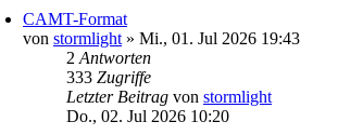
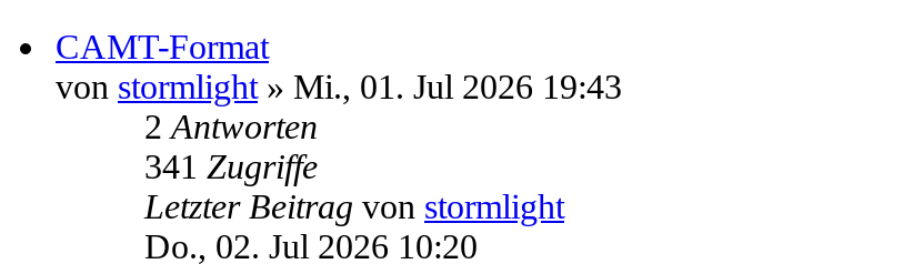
[66,68,151,86] 333 Zugriffe -> [144,147,318,185] 341 Zugriffe

